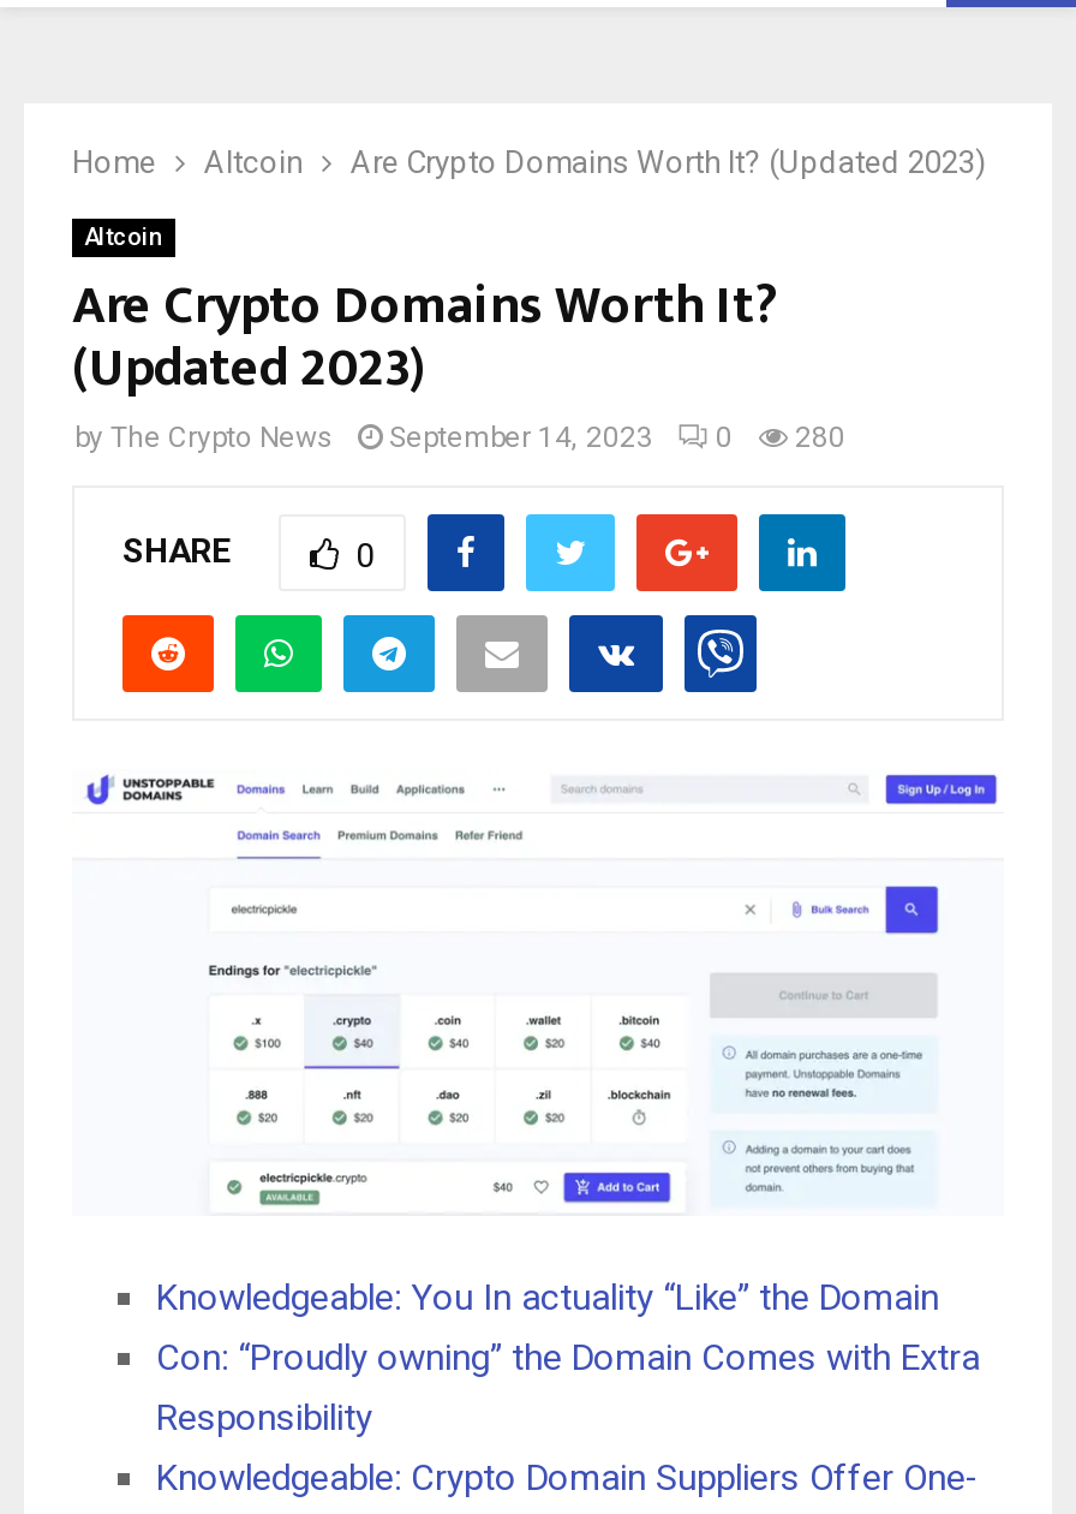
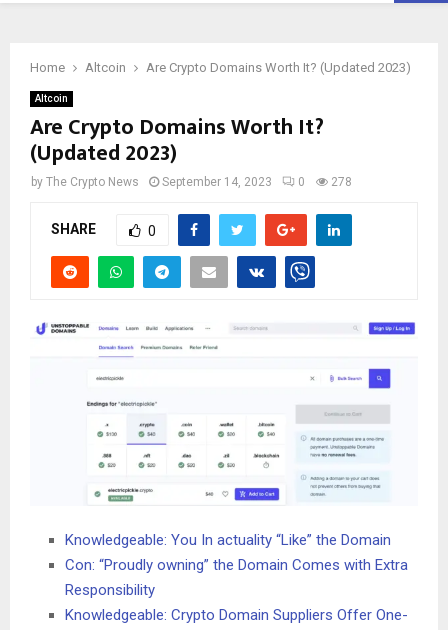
[74,421,845,454] by The Crypto News September 14, 2023 0 280 -> [31,175,352,189] by The Crypto News September 14, 2023 0 278

